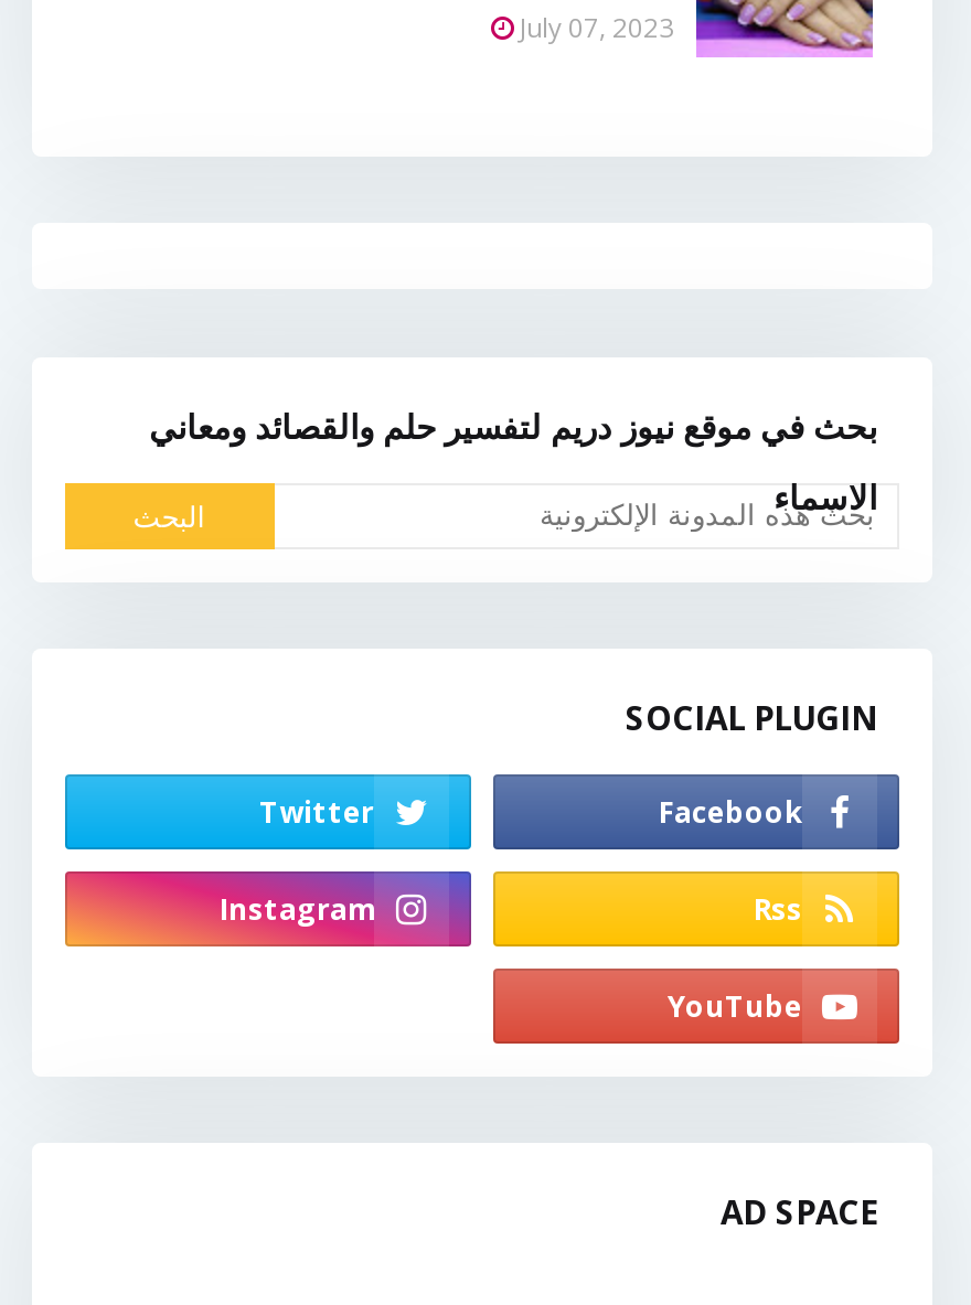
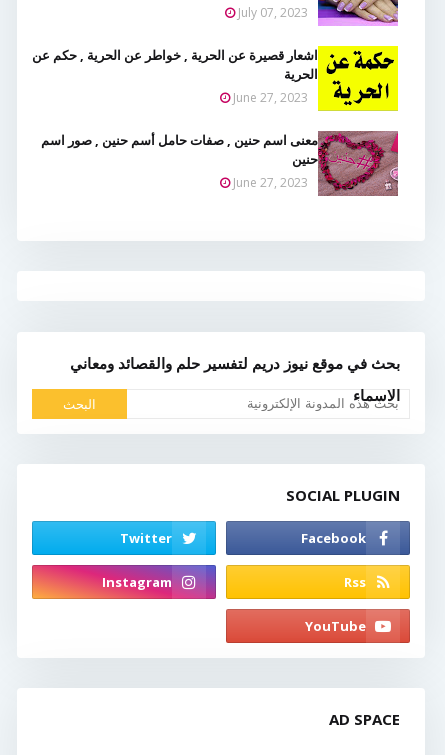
none -> [32,45,399,191] [image] | اشعار قصيرة عن الحرية , خواطر عن الحرية , حكم عن | الحرية | June 27, 2023 | معنى اسم حنين , صفات حامل أسم حنين , صور اسم | حنين | June 27, 2023
none -> [323,130,399,197] [image]

